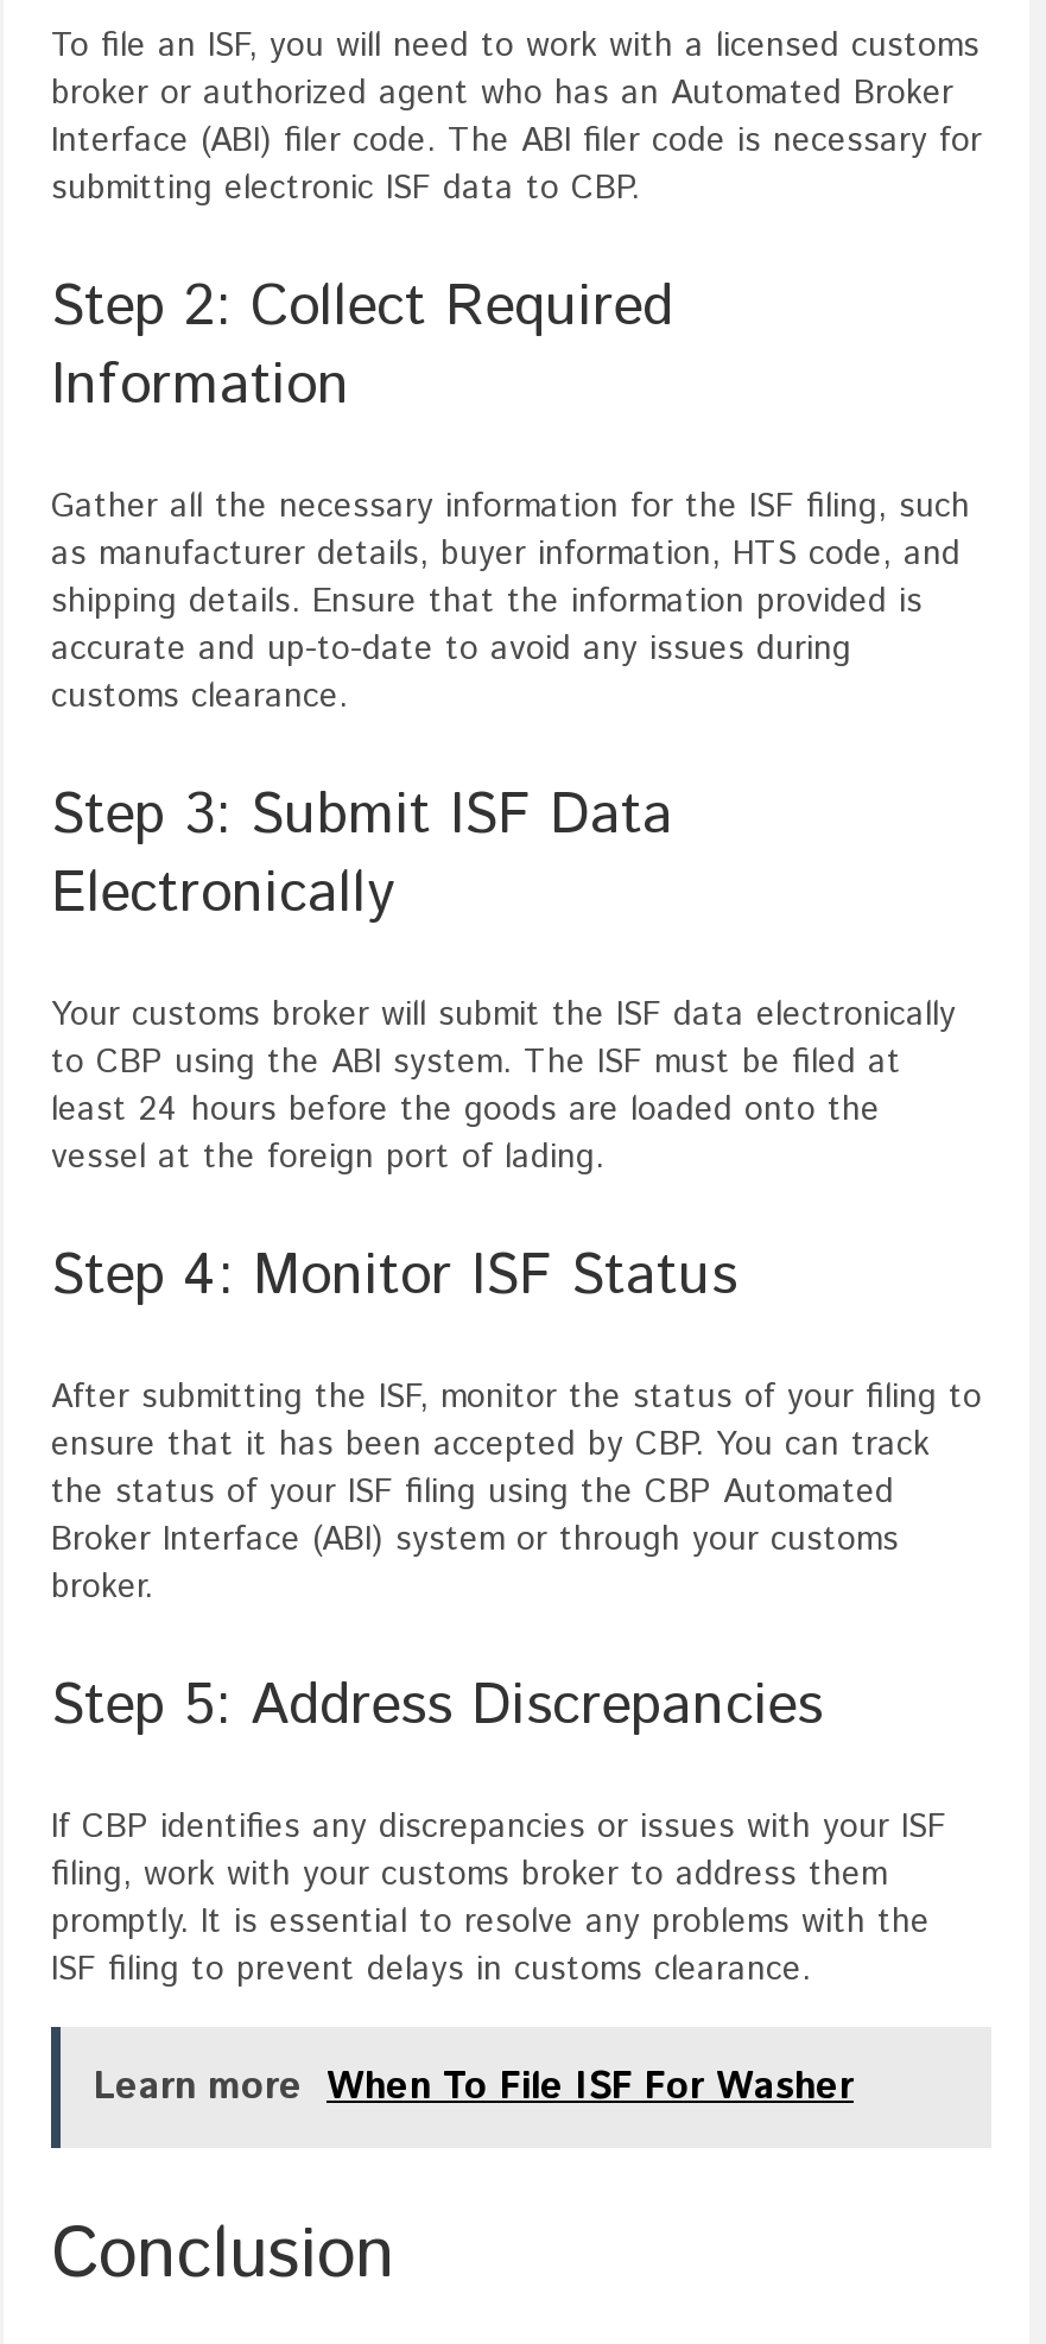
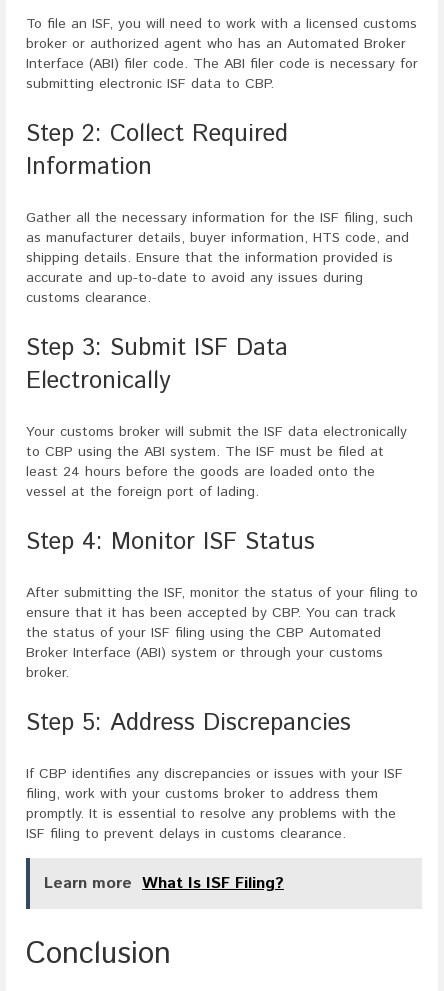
[94,2061,854,2116] Learn more When To File ISF For Washer -> [44,872,284,895] Learn more What Is ISF Filing?

